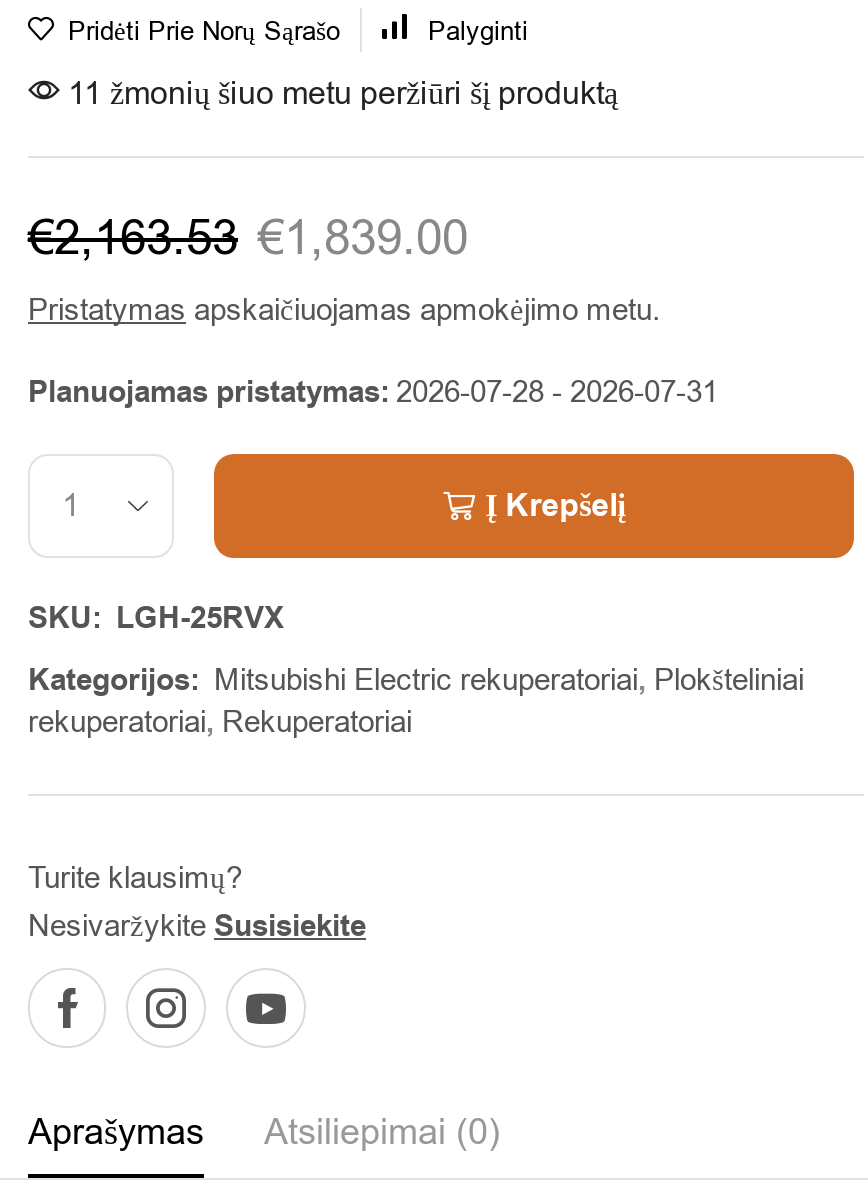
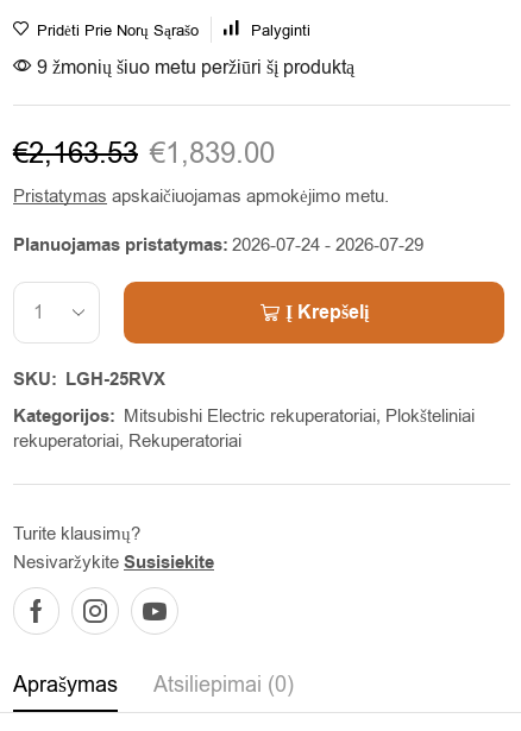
[60,72,618,116] 11 žmonių šiuo metu peržiūri šį produktą -> [32,55,354,81] 9 žmonių šiuo metu peržiūri šį produktą
[28,372,718,414] Planuojamas pristatymas: 2026-07-28 - 2026-07-31 -> [13,233,423,258] Planuojamas pristatymas: 2026-07-24 - 2026-07-29

